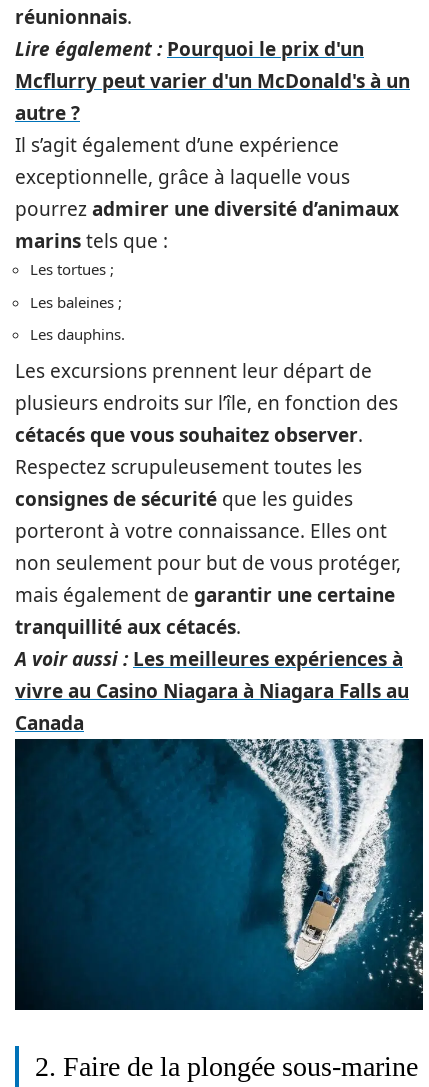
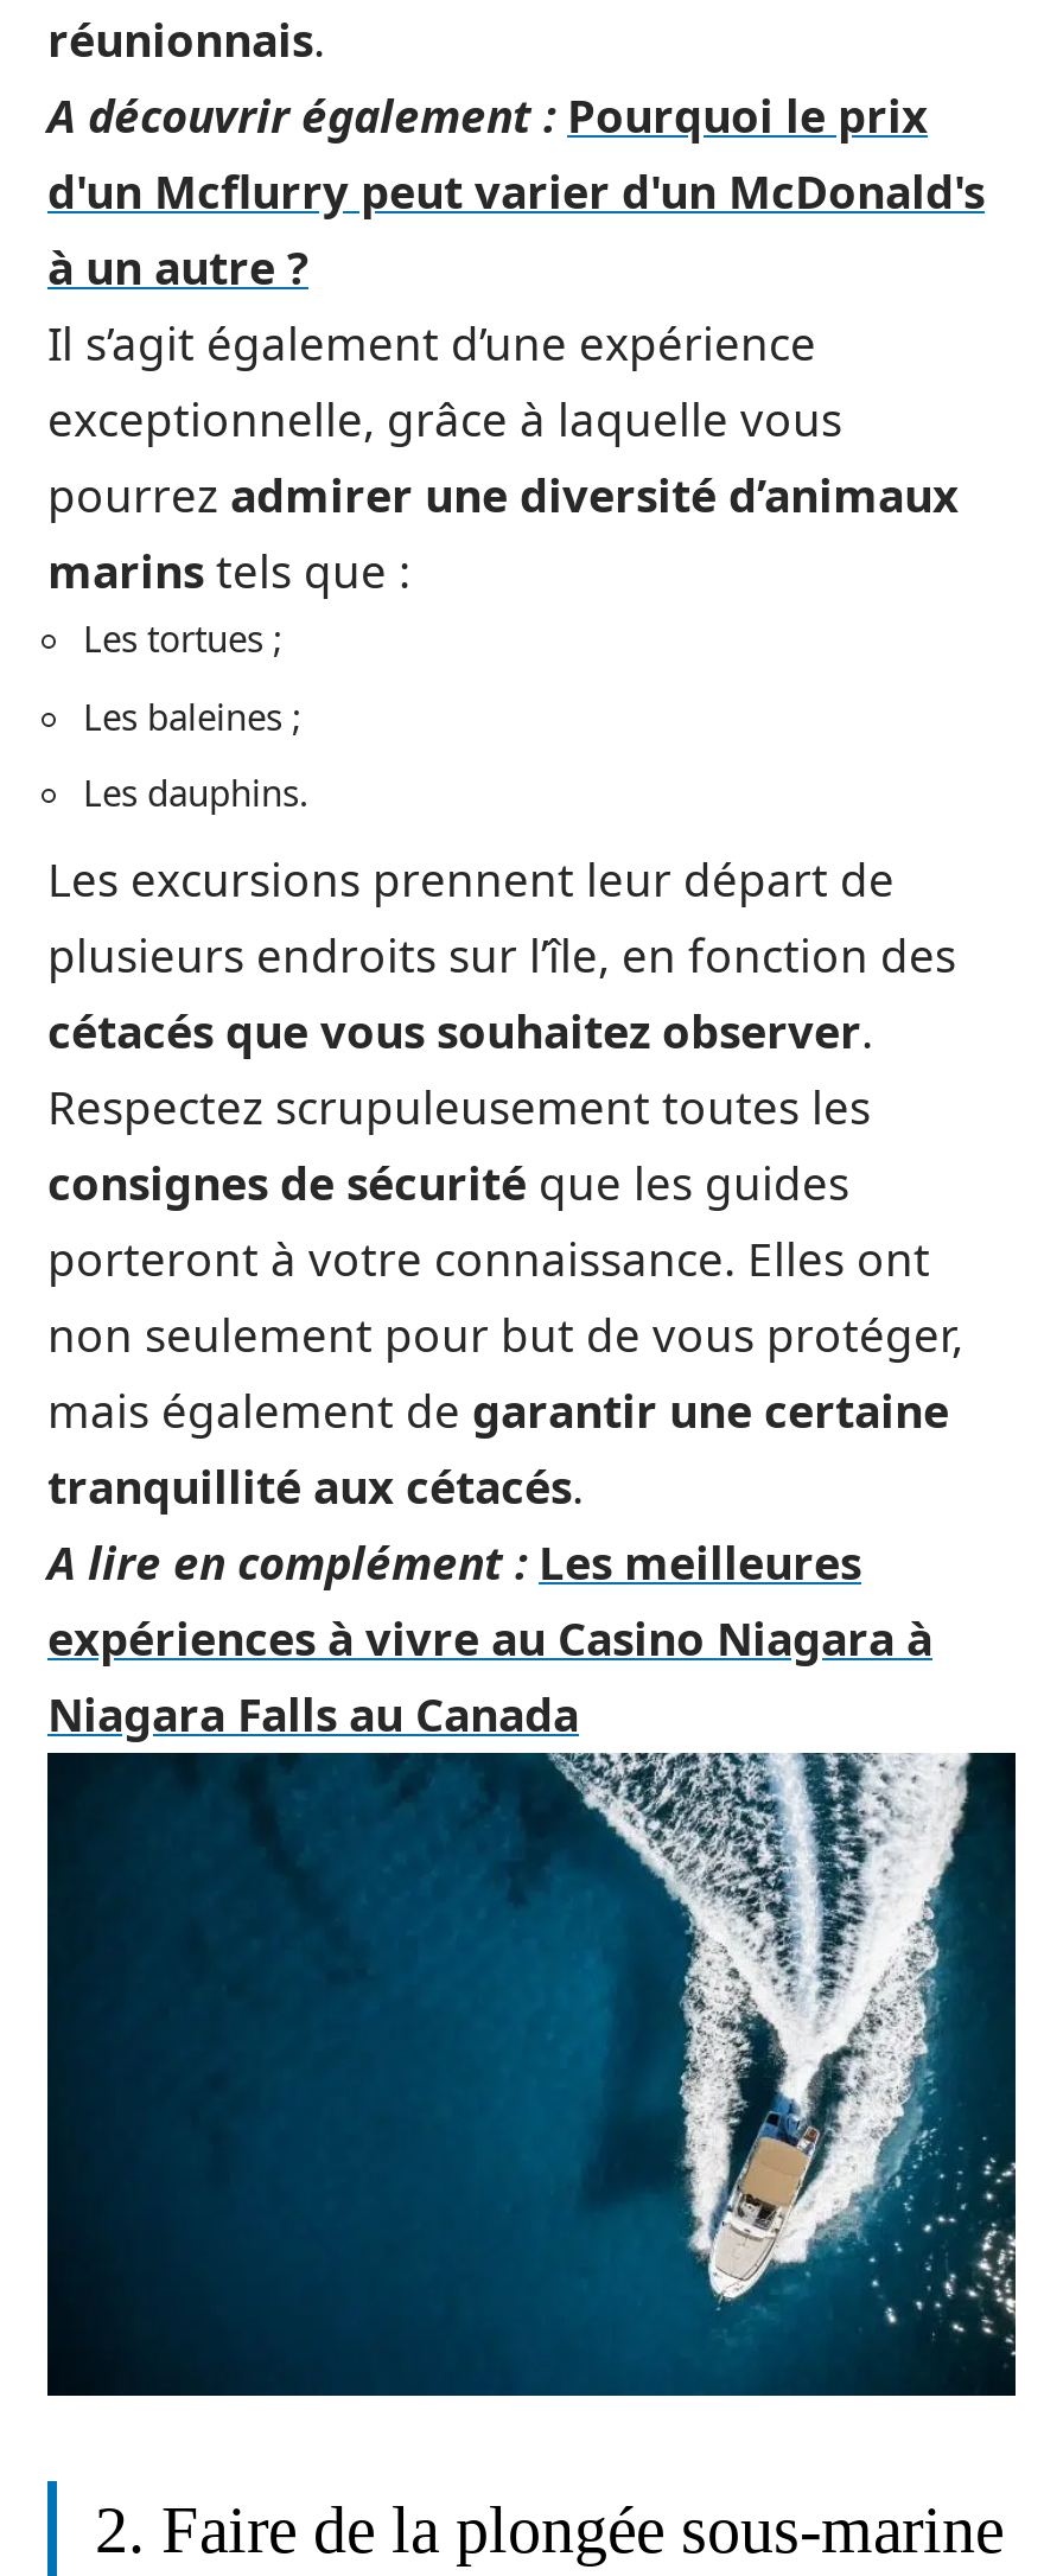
[15,36,410,126] Lire également : Pourquoi le prix d'un | Mcflurry peut varier d'un McDonald's à un | autre ? -> [47,85,985,299] A découvrir également : Pourquoi le prix | d'un Mcflurry peut varier d'un McDonald's | à un autre ?
[15,645,409,735] A voir aussi : Les meilleures expériences à | vivre au Casino Niagara à Niagara Falls au | Canada -> [47,1531,932,1745] A lire en complément : Les meilleures | expériences à vivre au Casino Niagara à | Niagara Falls au Canada

